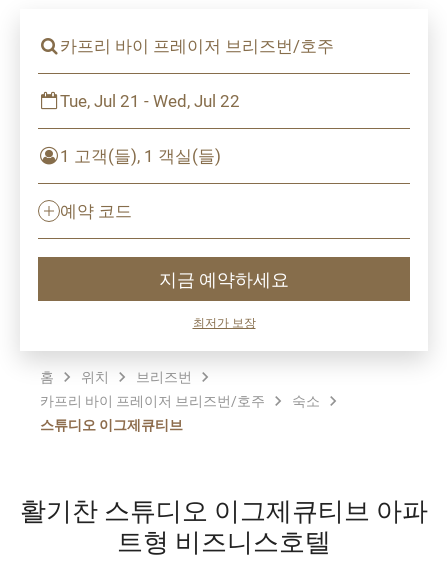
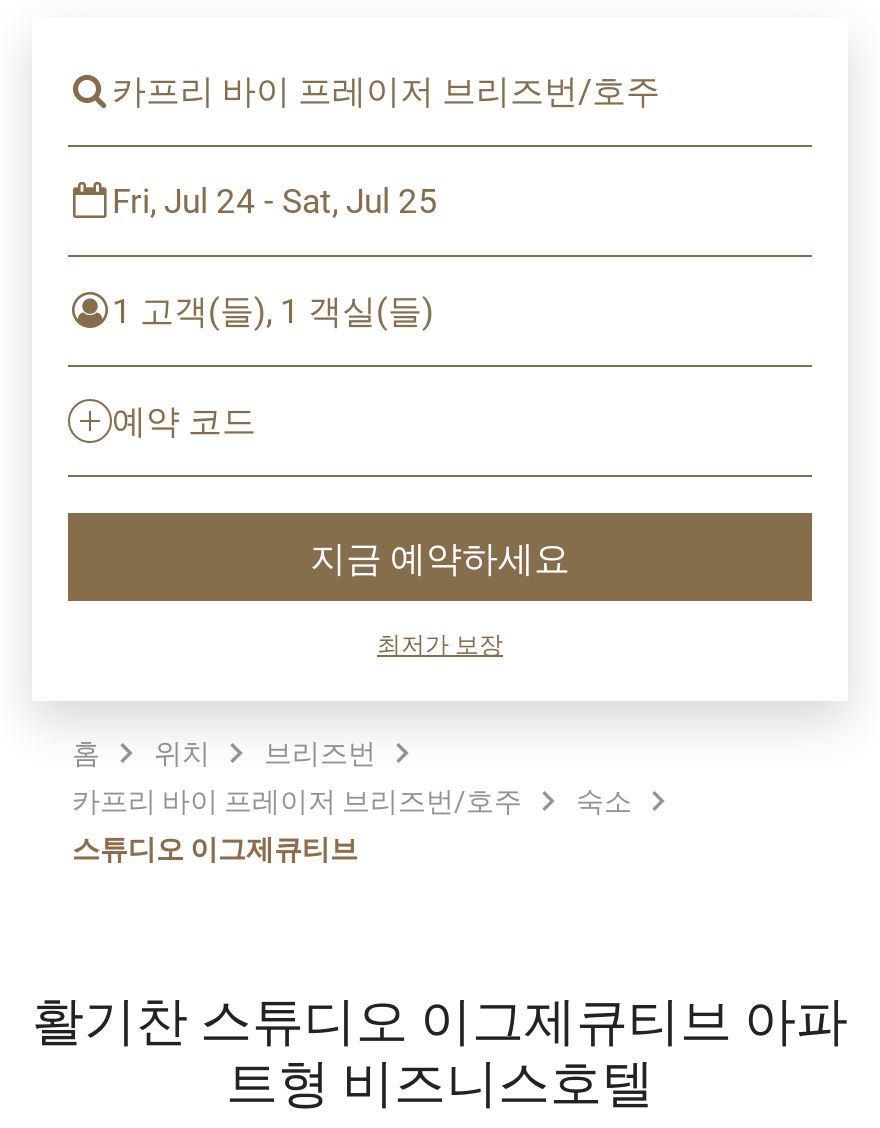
[60,89,240,112] Tue, Jul 21 - Wed, Jul 22 -> [112,177,438,223] Fri, Jul 24 - Sat, Jul 25

